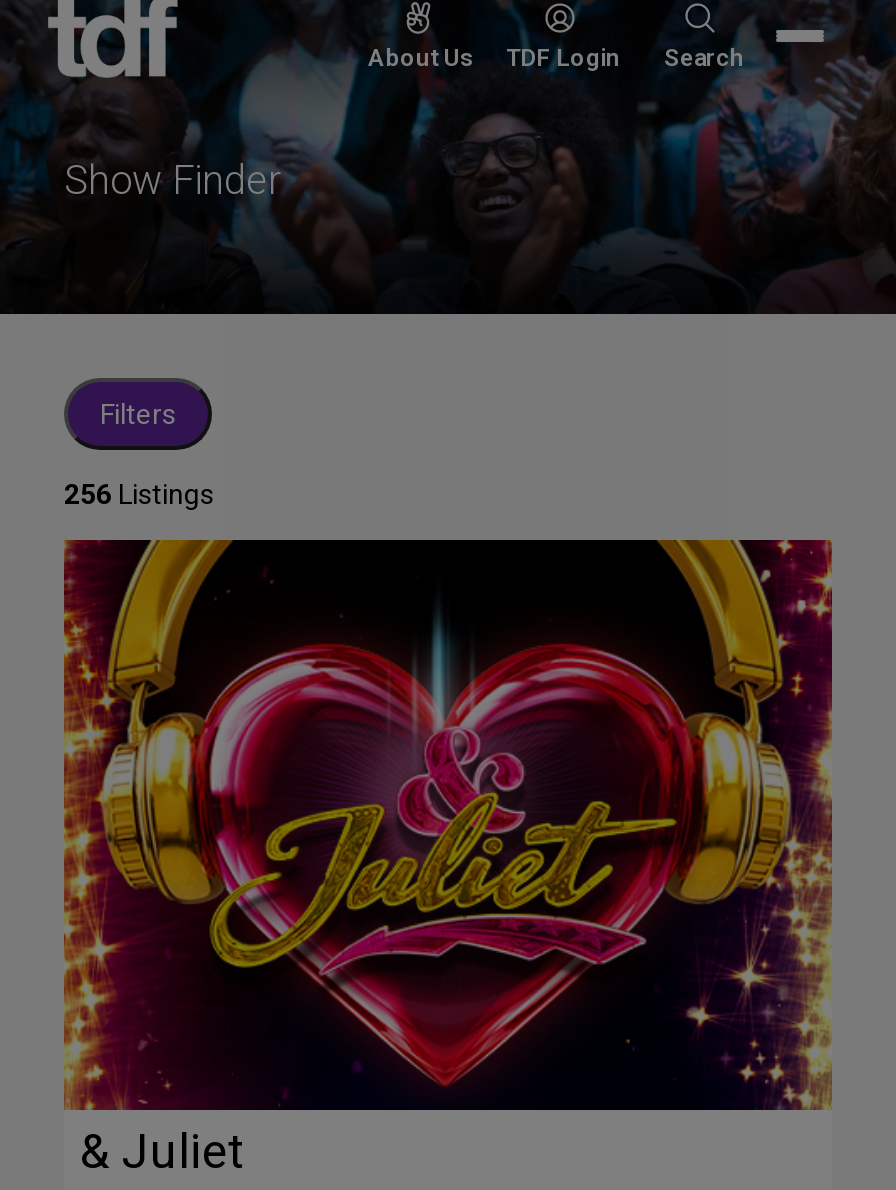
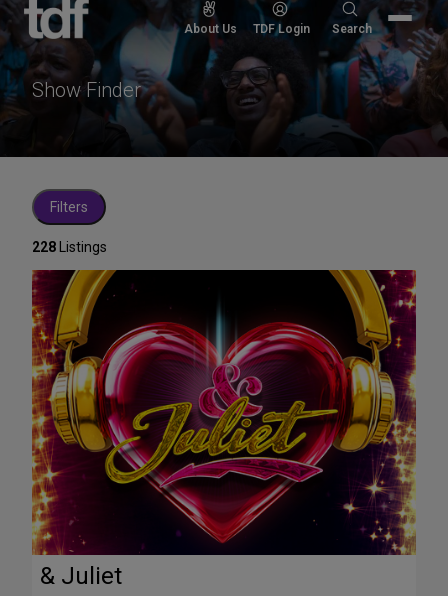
[64,478,214,510] 256 Listings -> [32,239,107,255] 228 Listings

